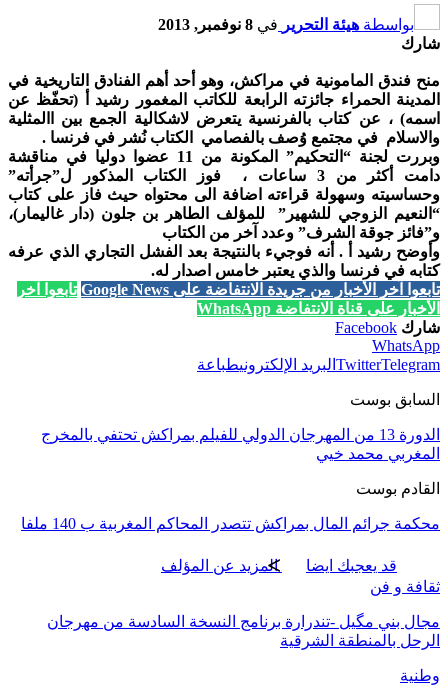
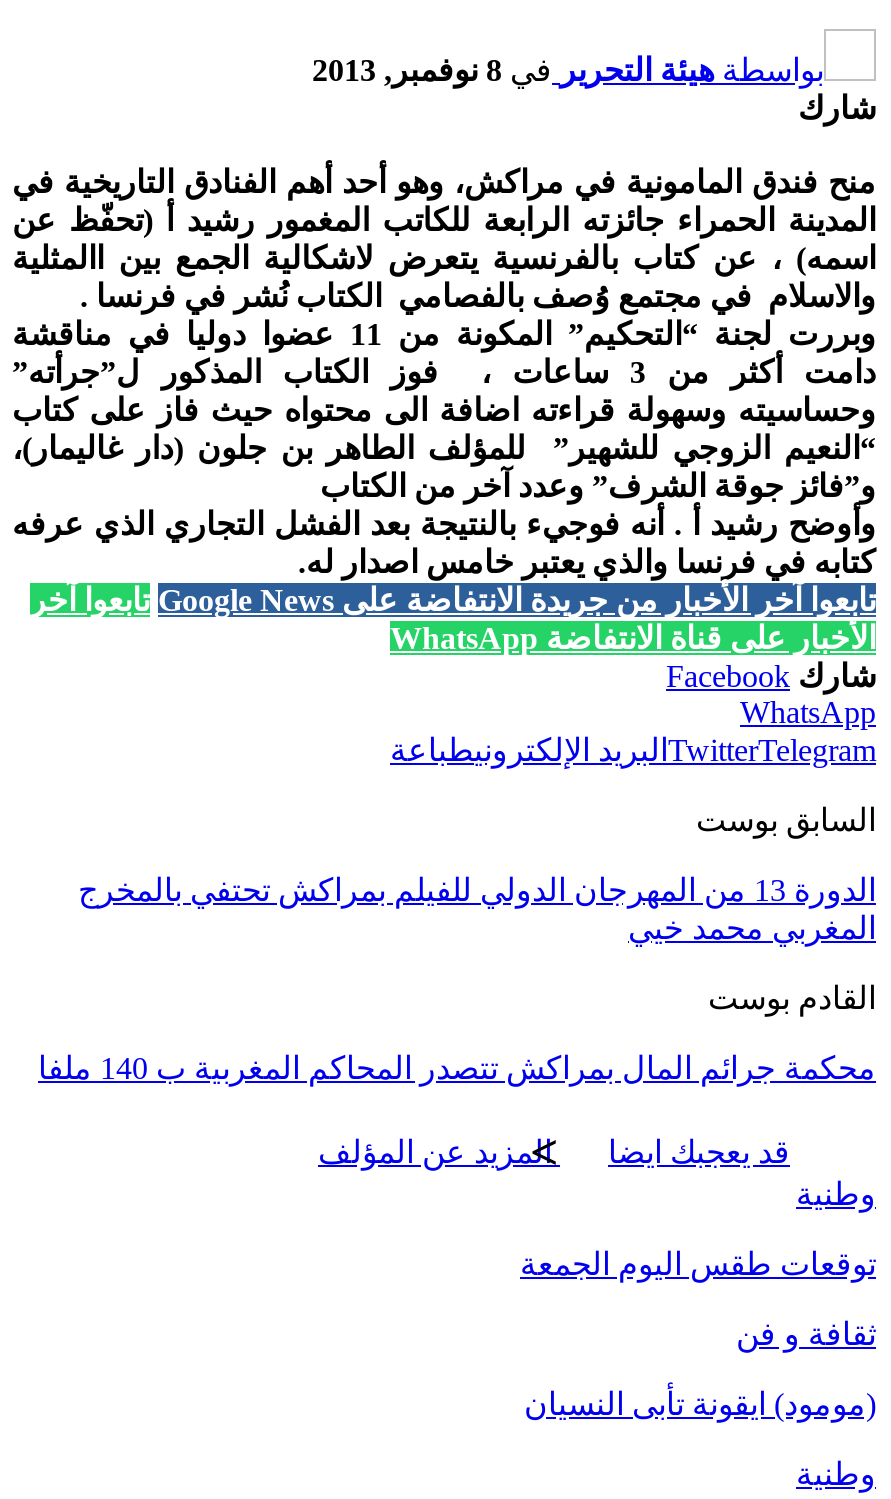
none -> [520,1177,876,1281] وطنية | توقعات طقس اليوم الجمعة
moved [370,578,440,595] -> [736,1317,876,1351]: ثقافة و فن
[47,613,440,649] مجال بني مگيل -تندرارة برنامج النسخة السادسة من مهرجان | الرحل بالمنطقة الشرقية -> [524,1387,876,1421] (مومود) ايقونة تأبى النسيان

